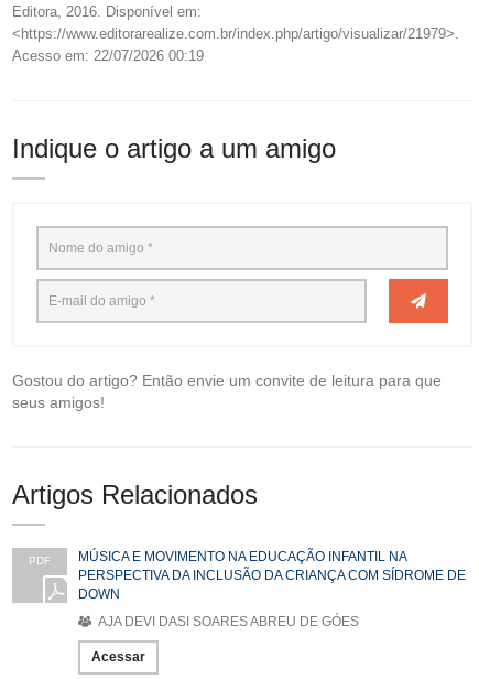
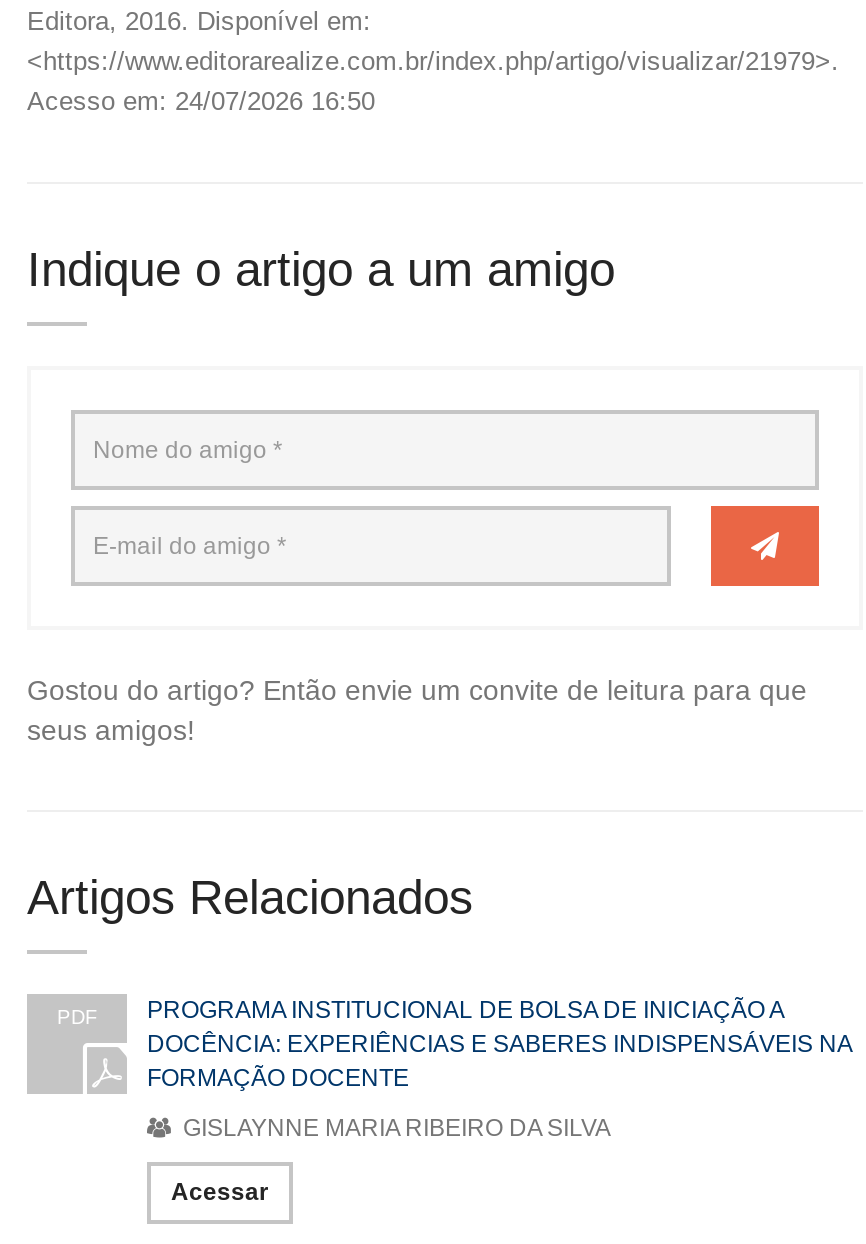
[12,47,204,64] Acesso em: 22/07/2026 00:19 -> [27,86,375,116] Acesso em: 24/07/2026 16:50
[78,549,466,602] MÚSICA E MOVIMENTO NA EDUCAÇÃO INFANTIL NA | PERSPECTIVA DA INCLUSÃO DA CRIANÇA COM SÍDROME DE | DOWN -> [147,996,851,1092] PROGRAMA INSTITUCIONAL DE BOLSA DE INICIAÇÃO A | DOCÊNCIA: EXPERIÊNCIAS E SABERES INDISPENSÁVEIS NA | FORMAÇÃO DOCENTE
[95,614,359,629] AJA DEVI DASI SOARES ABREU DE GÓES -> [177,1114,611,1142] GISLAYNNE MARIA RIBEIRO DA SILVA

